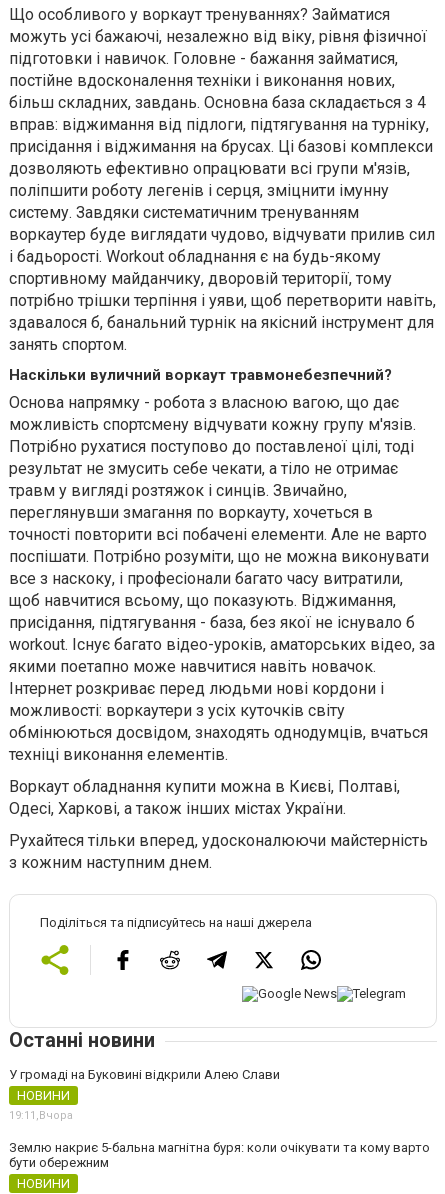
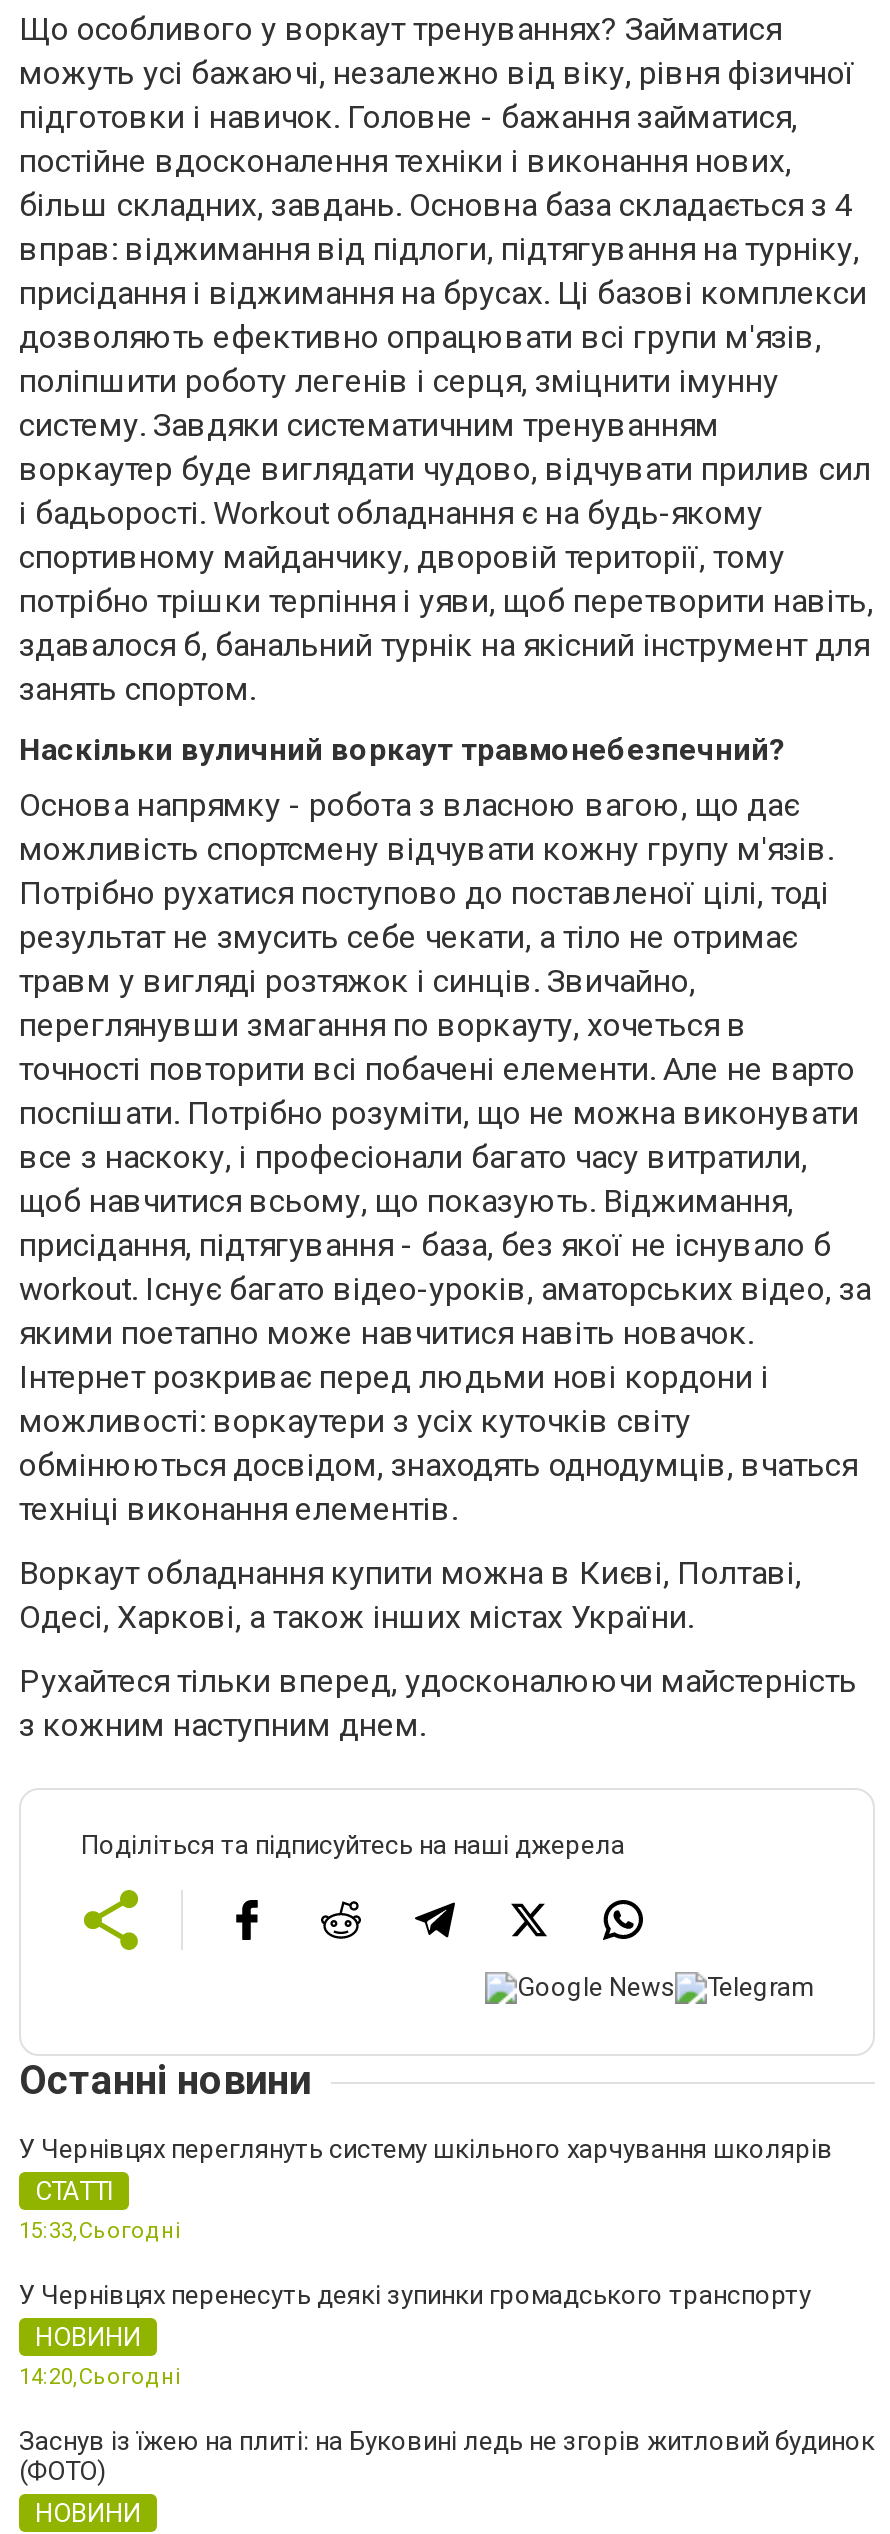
[9,1067,280,1082] У громаді на Буковині відкрили Алею Слави -> [19,2133,833,2309] У Чернівцях переглянуть систему шкільного харчування школярів | СТАТТІ | 15:33,Сьогодні | У Чернівцях перенесуть деякі зупинки громадського транспорту
[9,1109,73,1122] 19:11,Вчора -> [19,2363,181,2389] 14:20,Сьогодні
[9,1140,430,1170] Землю накриє 5-бальна магнітна буря: коли очікувати та кому варто | бути обережним -> [19,2425,875,2485] Заснув із їжею на плиті: на Буковині ледь не згорів житловий будинок | (ФОТО)

